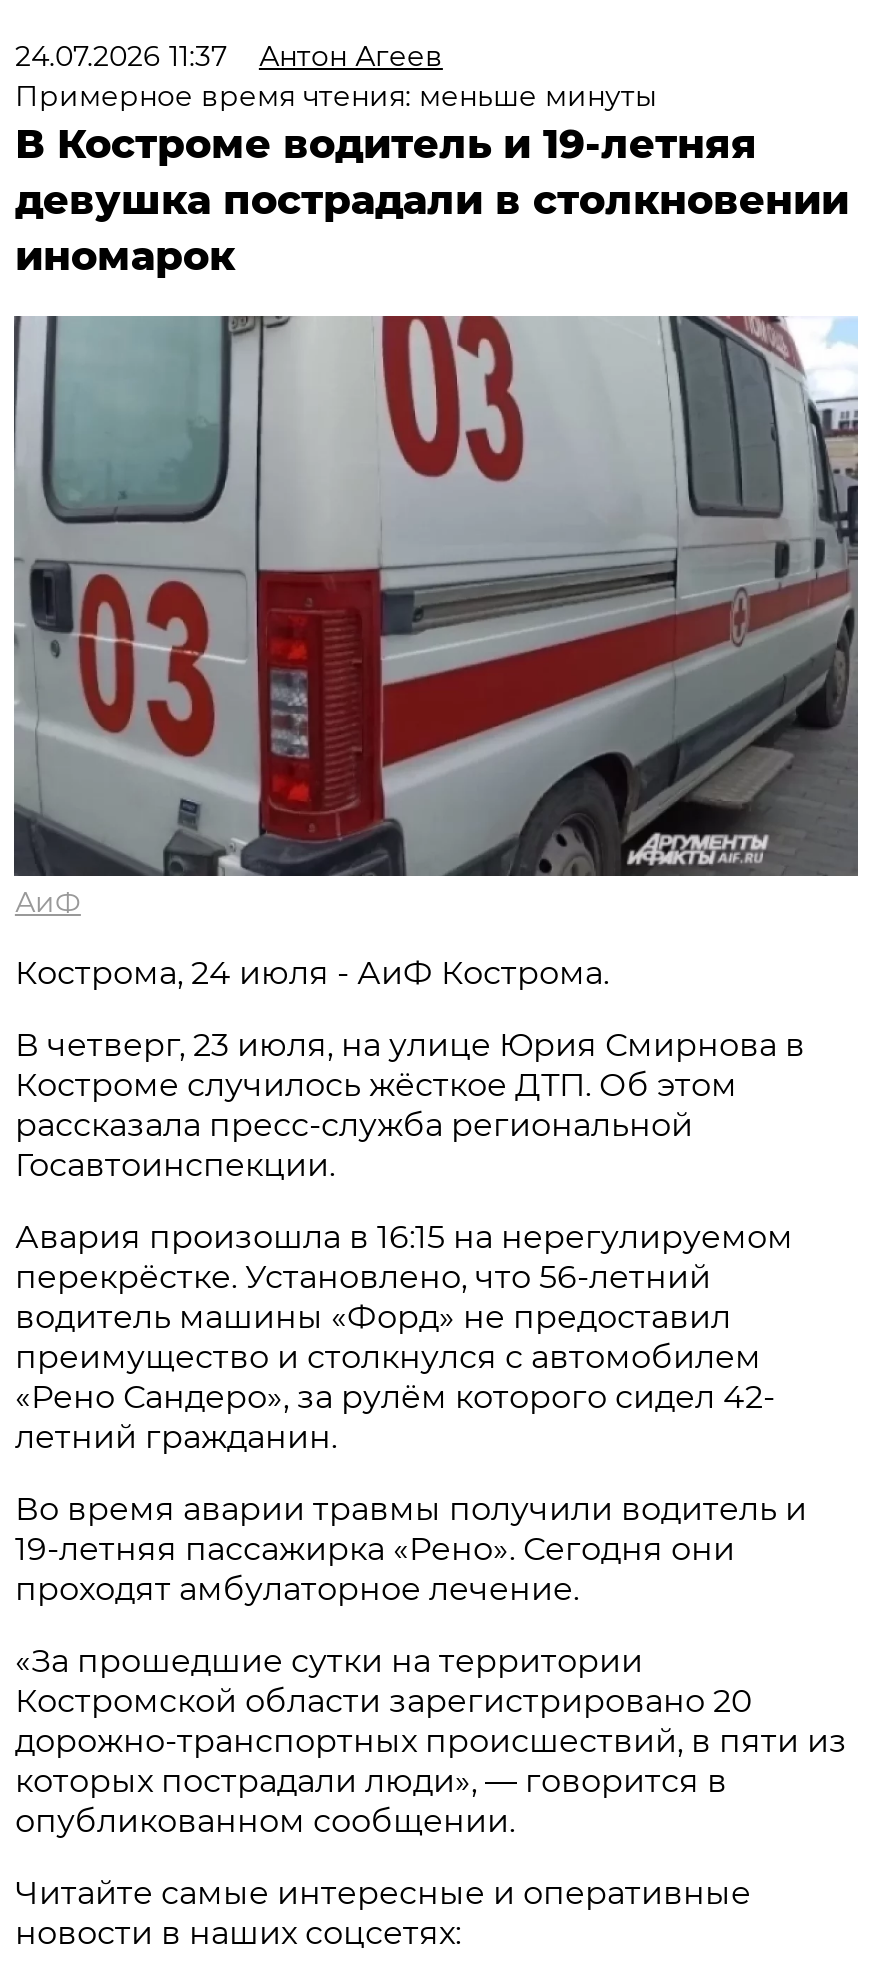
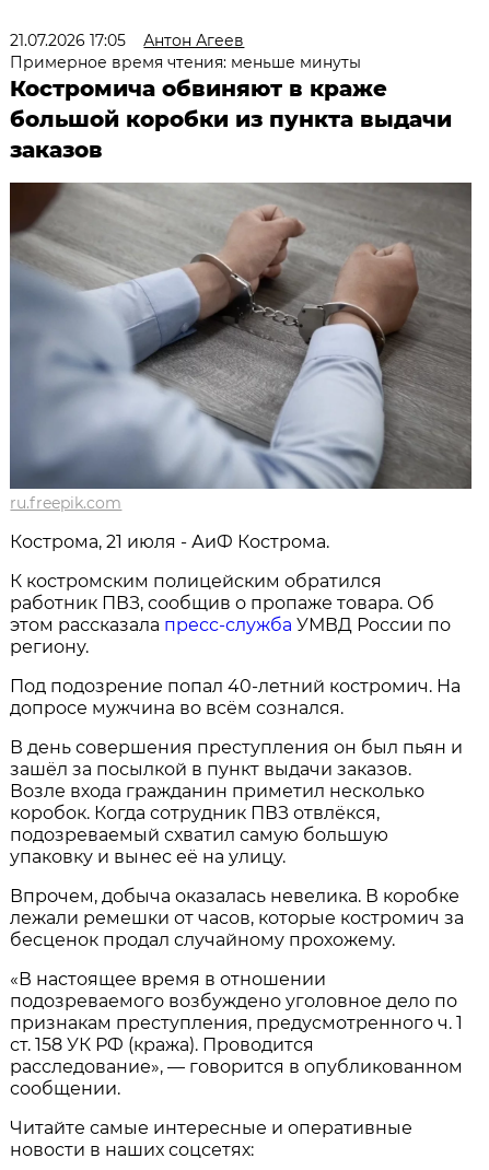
[15,38,443,74] 24.07.2026 11:37 Антон Агеев -> [10,31,244,50] 21.07.2026 17:05 Антон Агеев
[15,120,849,280] В Костроме водитель и 19-летняя | девушка пострадали в столкновении | иномарок -> [10,75,452,163] Костромича обвиняют в краже | большой коробки из пункта выдачи | заказов
[14,314,858,1840] [image] | АиФ | Кострома, 24 июля - АиФ Кострома. | В четверг, 23 июля, на улице Юрия Смирнова в | Костроме случилось жёсткое ДТП. Об этом | рассказала пресс-служба региональной | Госавтоинспекции. | Авария произошла в 16:15 на нерегулируемом | перекрёстке. Установлено, что 56-летний | водитель машины «Форд» не предоставил | преимущество и столкнулся с автомобилем | «Рено Сандеро», за рулём которого сидел 42- | летний гражданин. | Во время аварии травмы получили водитель и | 19-летняя пассажирка «Рено». Сегодня они | проходят амбулаторное лечение. | «За прошедшие сутки на территории | Костромской области зарегистрировано 20 | дорожно-транспортных происшествий, в пяти из | которых пострадали люди», — говорится в | опубликованном сообщении. -> [10,224,471,1099] [image] | ru.freepik.com | Кострома, 21 июля - АиФ Кострома. | К костромским полицейским обратился | работник ПВЗ, сообщив о пропаже товара. Об | этом рассказала пресс-служба УМВД России по | региону. | Под подозрение попал 40-летний костромич. На | допросе мужчина во всём сознался. | В день совершения преступления он был пьян и | зашёл за посылкой в пункт выдачи заказов. | Возле входа гражданин приметил несколько | коробок. Когда сотрудник ПВЗ отвлёкся, | подозреваемый схватил самую большую | упаковку и вынес её на улицу. | Впрочем, добыча оказалась невелика. В коробке | лежали ремешки от часов, которые костромич за | бесценок продал случайному прохожему. | «В настоящее время в отношении | подозреваемого возбуждено уголовное дело по | признакам преступления, предусмотренного ч. 1 | ст. 158 УК РФ (кража). Проводится | расследование», — говорится в опубликованном | сообщении.

